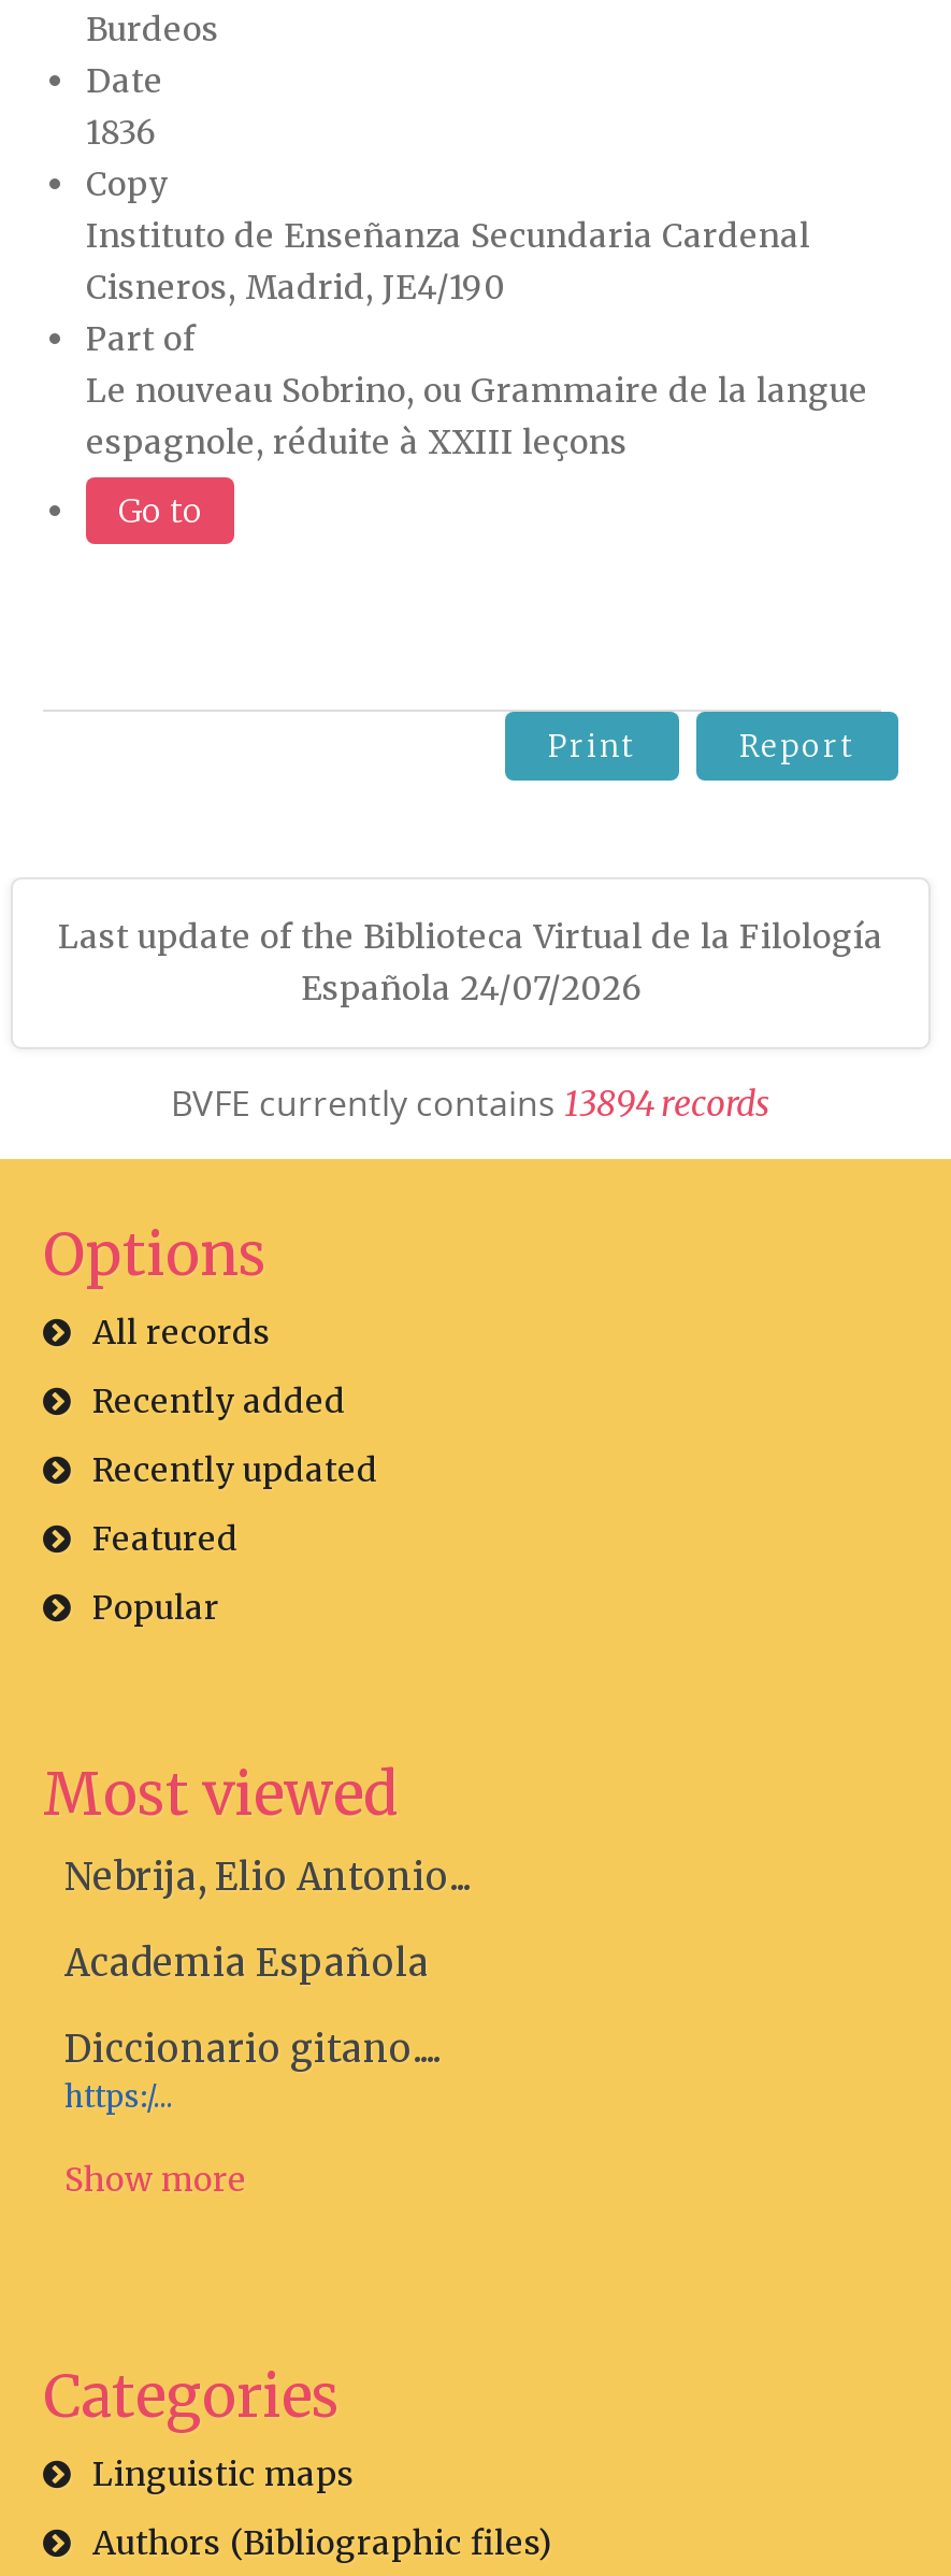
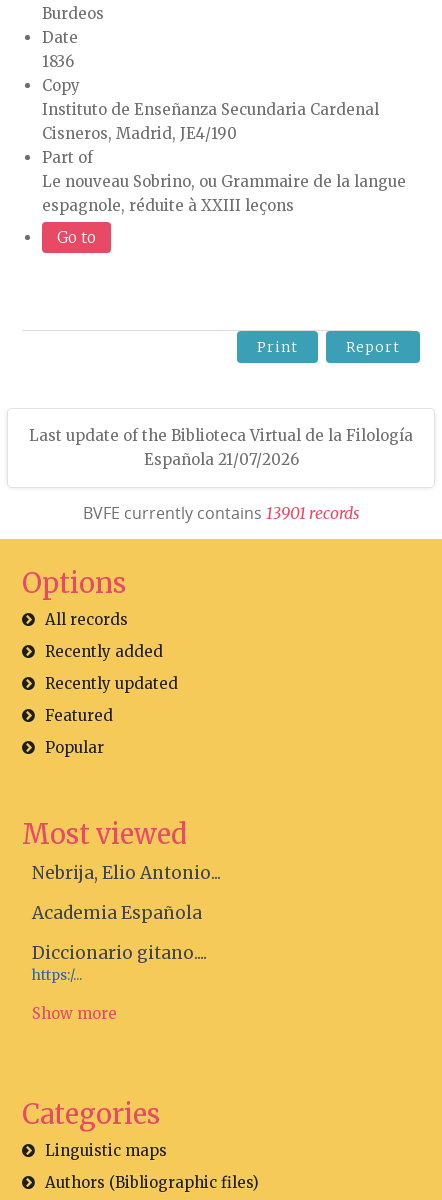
[301,968,640,1008] Española 24/07/2026 -> [143,450,298,469] Española 21/07/2026
[171,1079,770,1127] BVFE currently contains 13894 r ecords -> [82,502,359,524] BVFE currently contains 13901 r ecords

